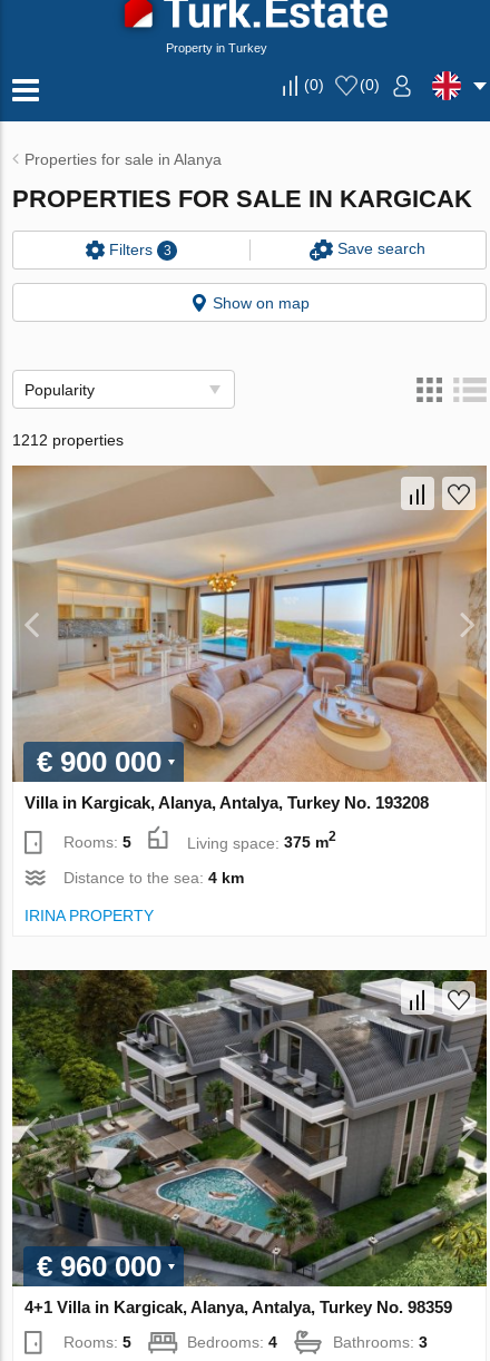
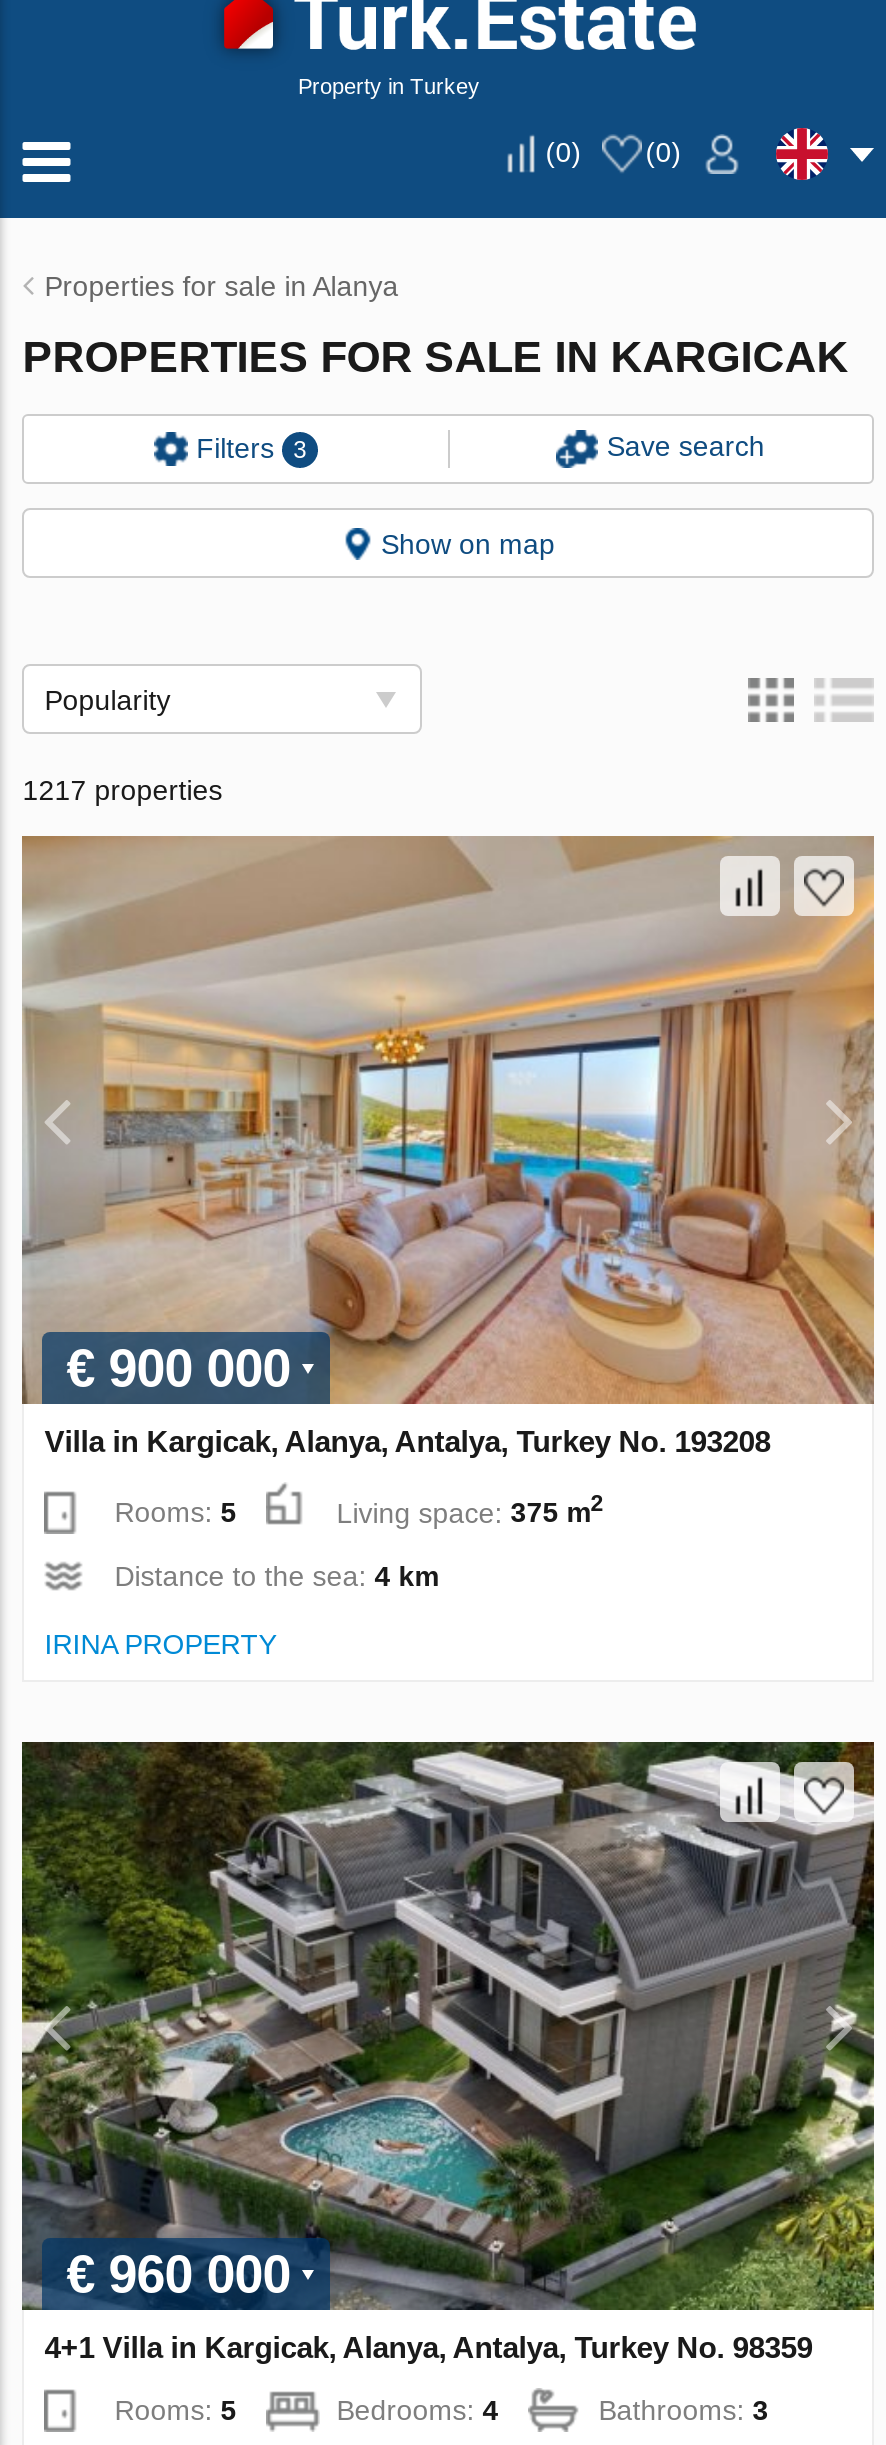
[12,431,124,449] 1212 properties -> [22,774,222,806] 1217 properties

